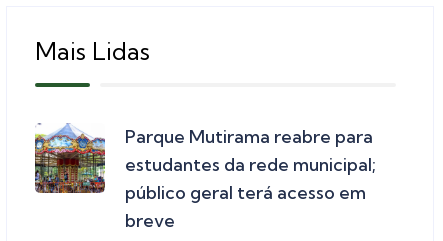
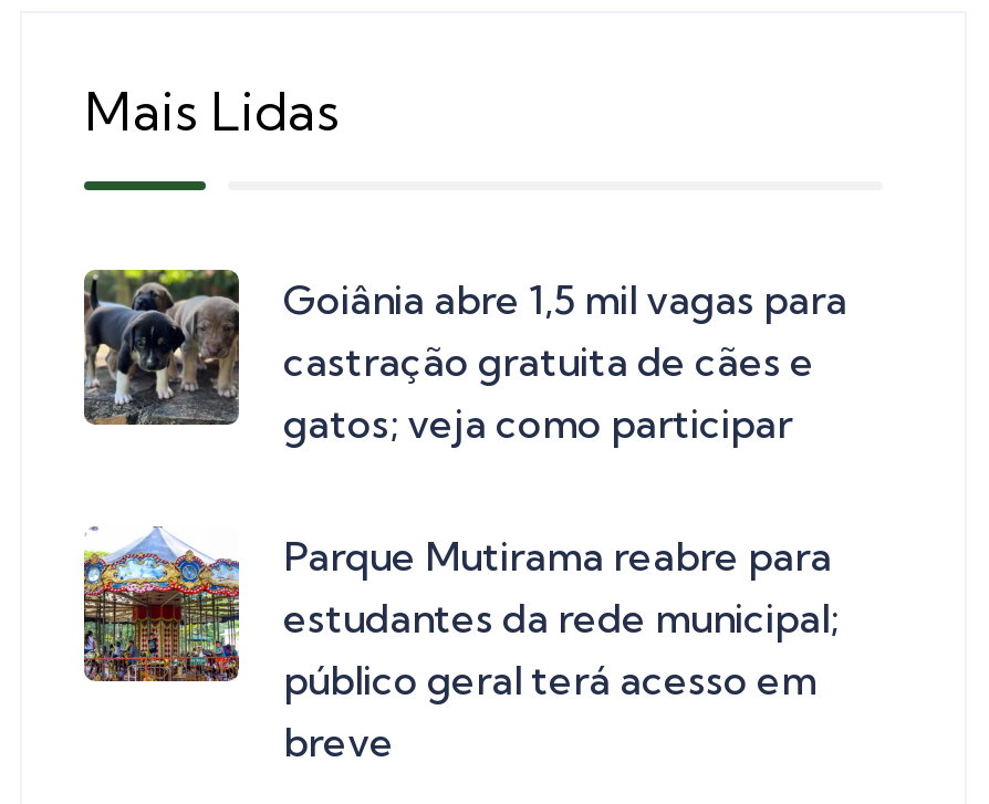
none -> [82,268,847,450] [image] | Goiânia abre 1,5 mil vagas para | castração gratuita de cães e | gatos; veja como participar

